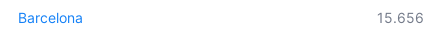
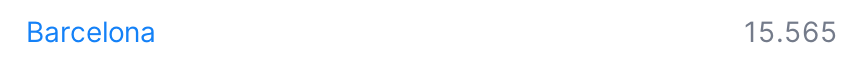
[377,9,424,26] 15.656 -> [744,13,838,47] 15.565

